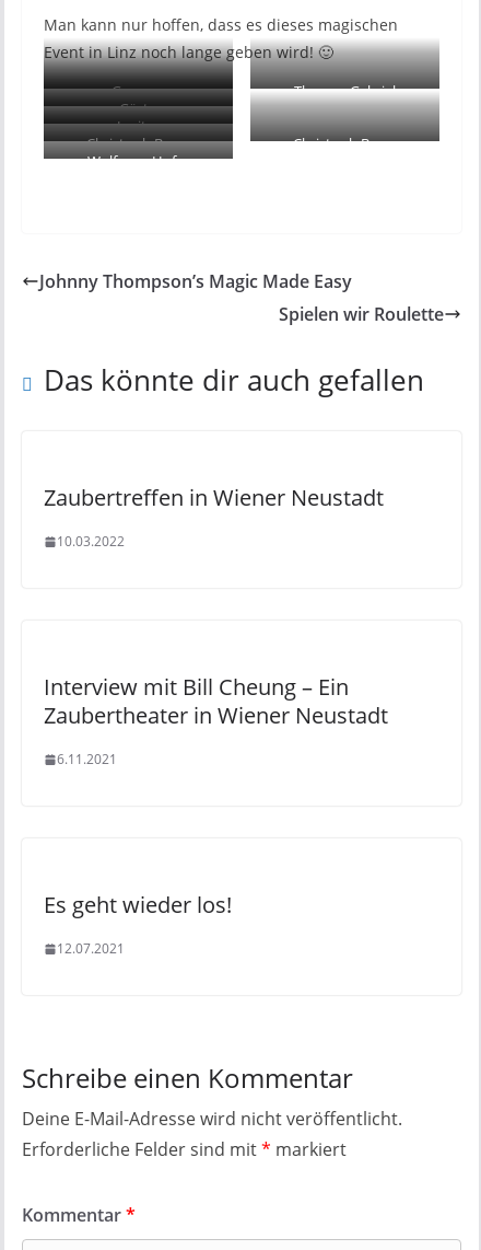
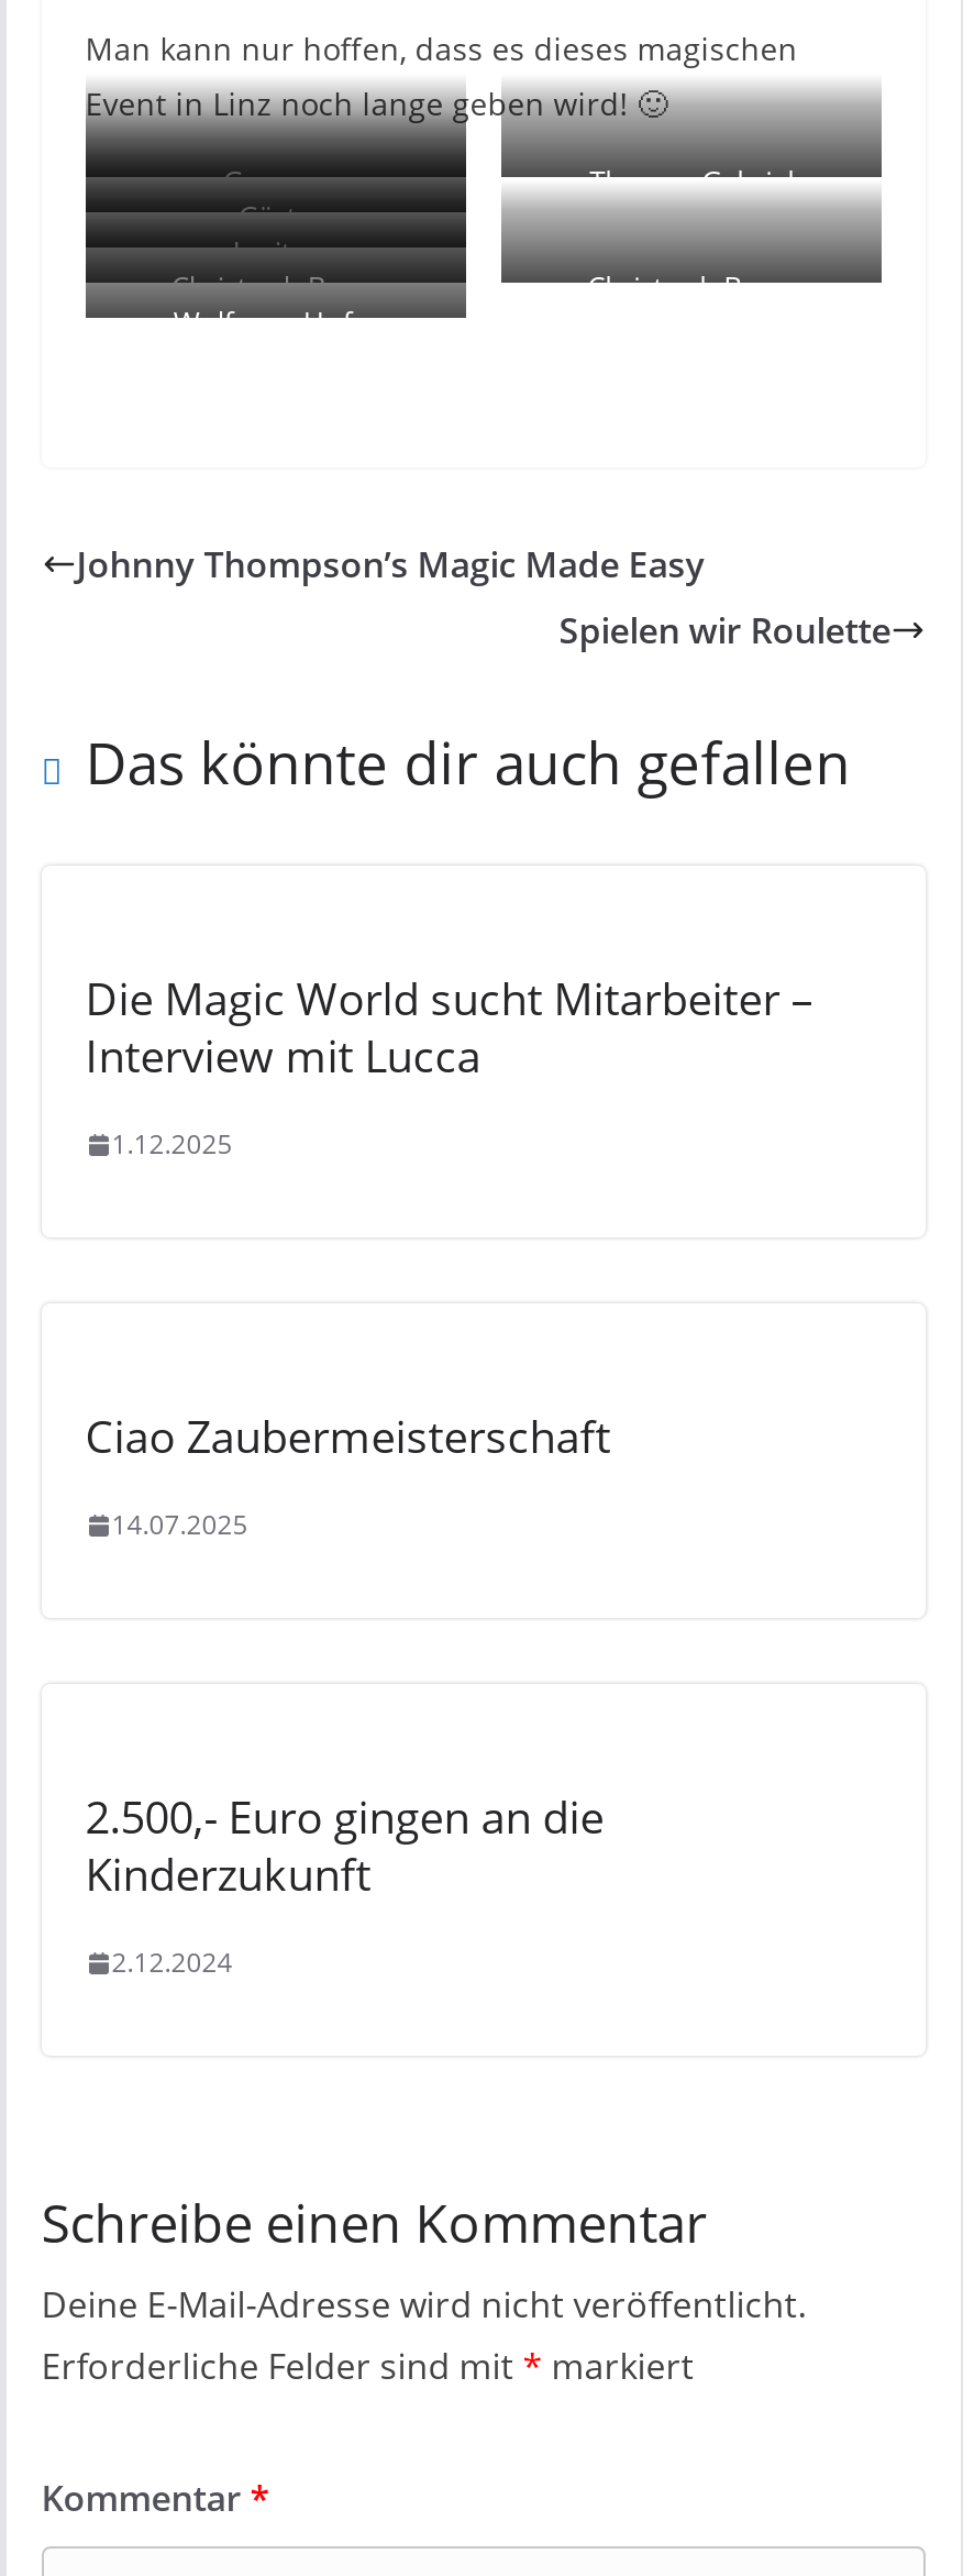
[43,483,383,512] Zaubertreffen in Wiener Neustadt -> [85,969,813,1086] Die Magic World sucht Mitarbeiter – | Interview mit Lucca
[57,532,124,551] 10.03.2022 -> [111,1125,232,1163] 1.12.2025
[43,672,388,730] Interview mit Bill Cheung – Ein | Zaubertheater in Wiener Neustadt -> [85,1407,611,1466] Ciao Zaubermeisterschaft
[57,750,117,768] 6.11.2021 -> [111,1506,248,1543] 14.07.2025
[43,890,231,919] Es geht wieder los! -> [85,1787,604,1904] 2.500,- Euro gingen an die | Kinderzukunft
[57,939,124,958] 12.07.2021 -> [111,1944,232,1981] 2.12.2024

